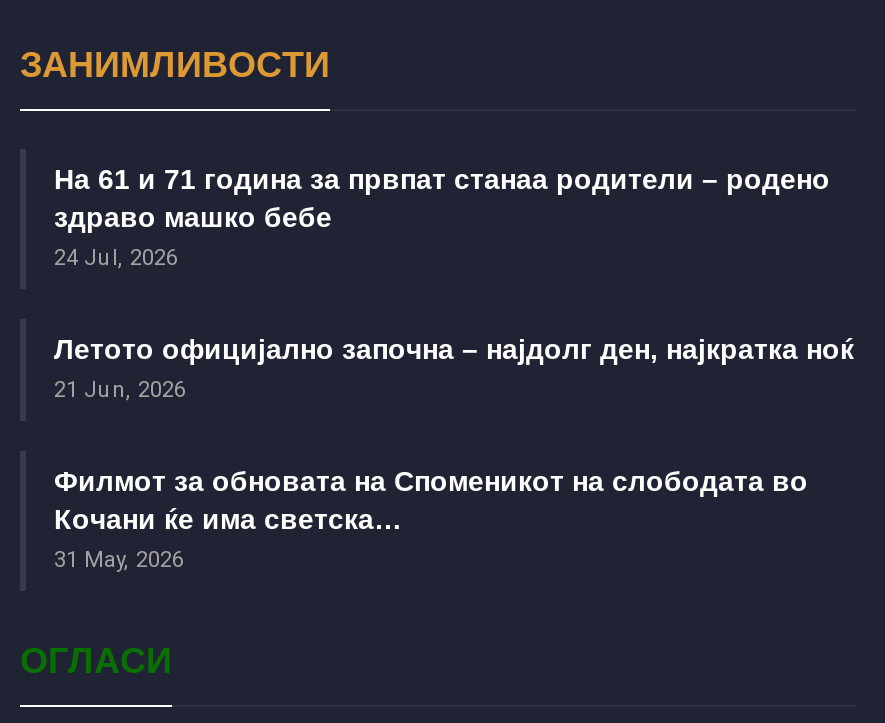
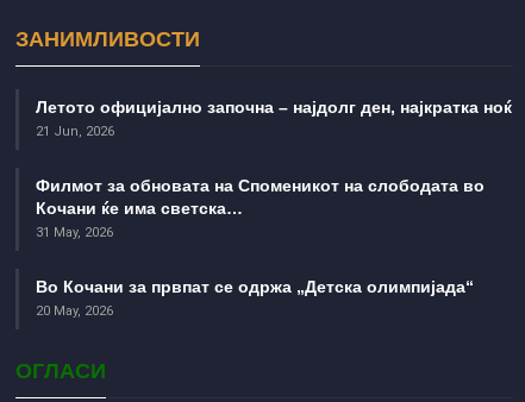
[54,164,830,272] На 61 и 71 година за првпат станаа родители – родено | здраво машко бебе | 24 Jul, 2026 -> none
moved [54,334,854,574] -> [36,98,512,241]: Летото официјално започна – најдолг ден, најкратка ноќ | 21 Jun, 2026 | Филмот за обновата на Споменикот на слободата во | Кочани ќе има светска… | 31 May, 2026
none -> [36,277,474,319] Во Кочани за првпат се одржа „Детска олимпијада“ | 20 May, 2026

